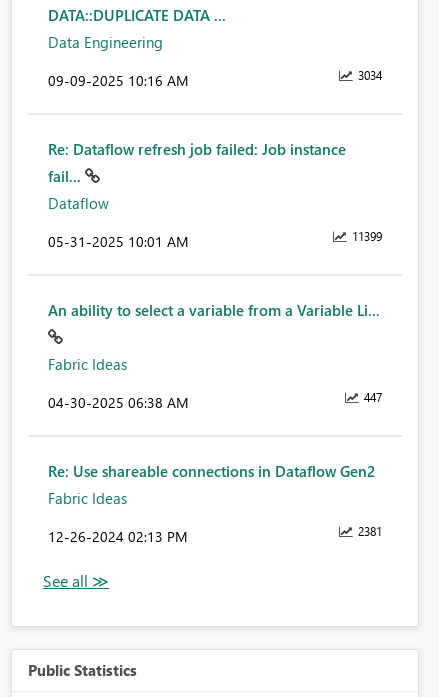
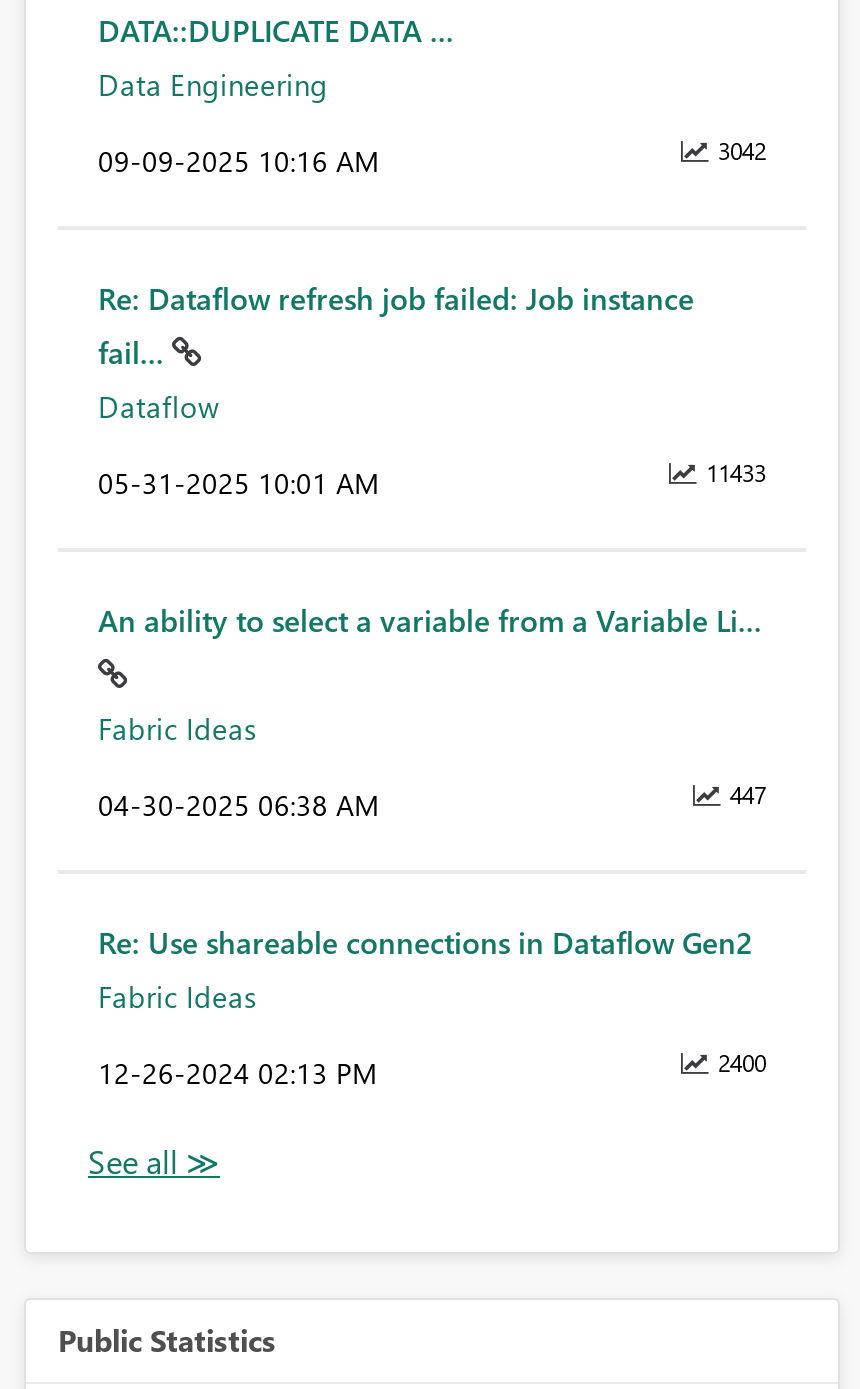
[355,67,382,83] 3034 -> [712,135,766,167] 3042
[349,228,382,244] 11399 -> [700,457,766,489] 11433
[355,523,382,539] 2381 -> [712,1047,766,1079] 2400

